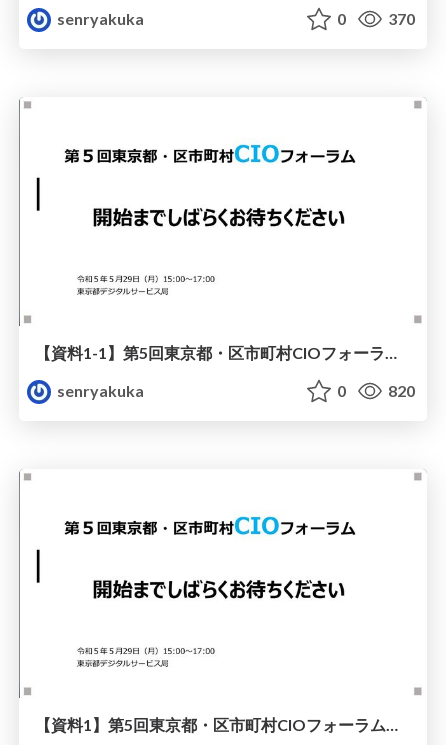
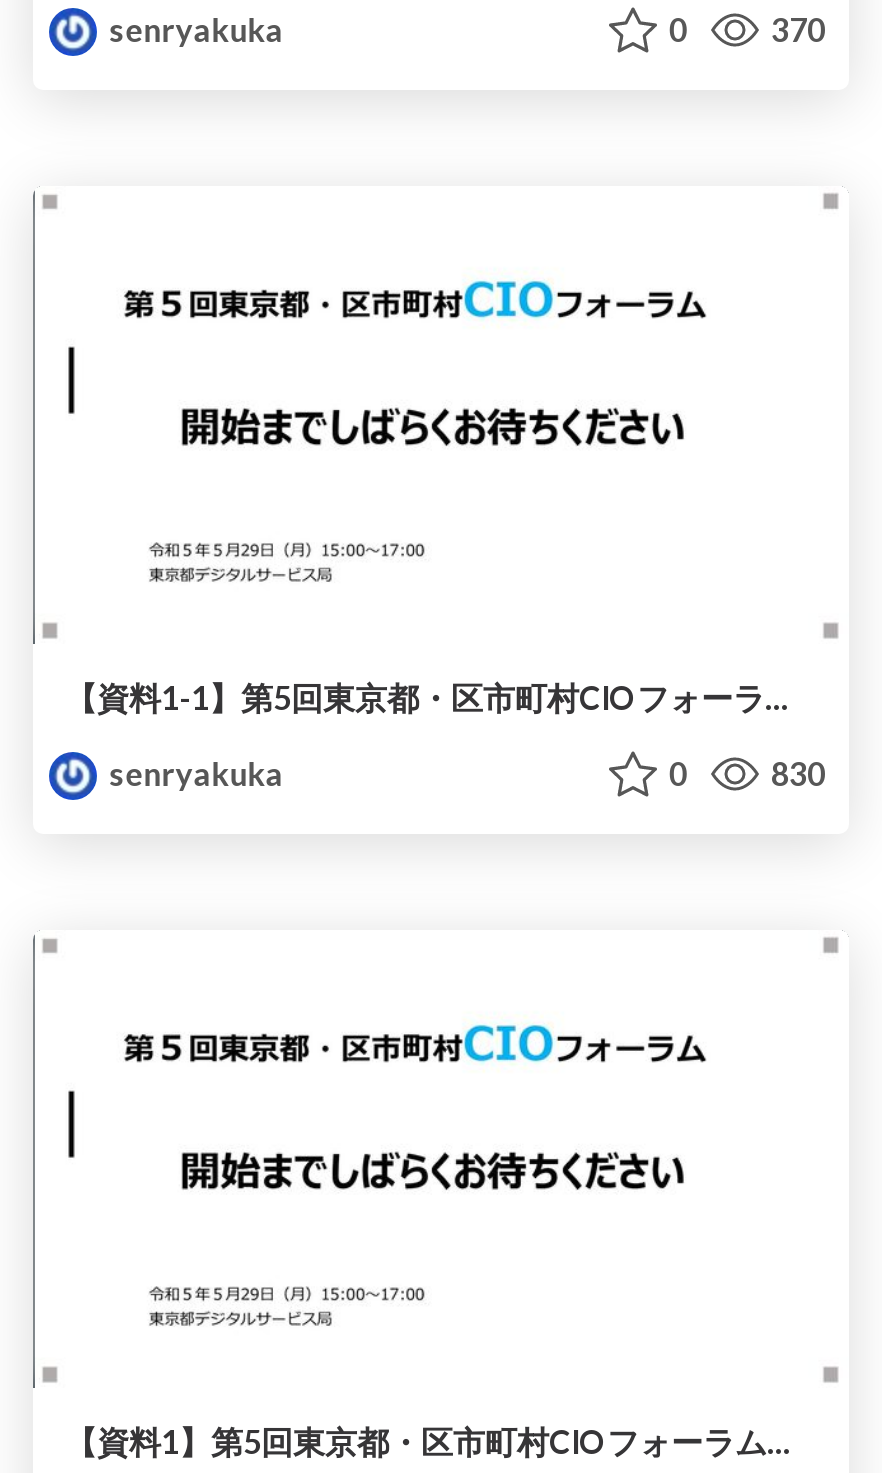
[385,381,415,400] 820 -> [765,754,825,792] 830

